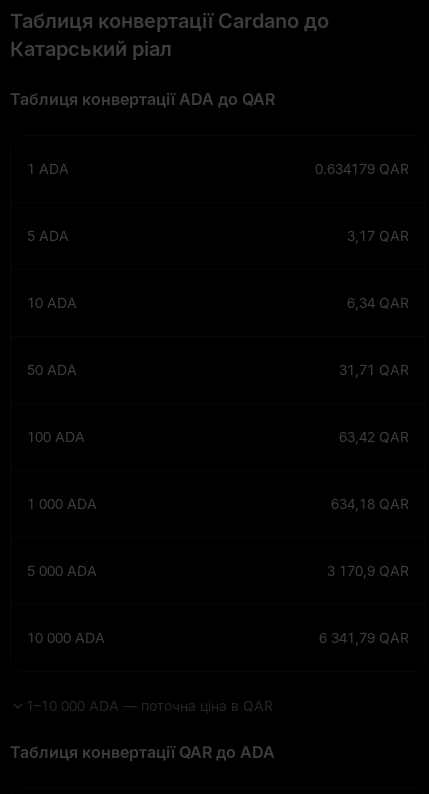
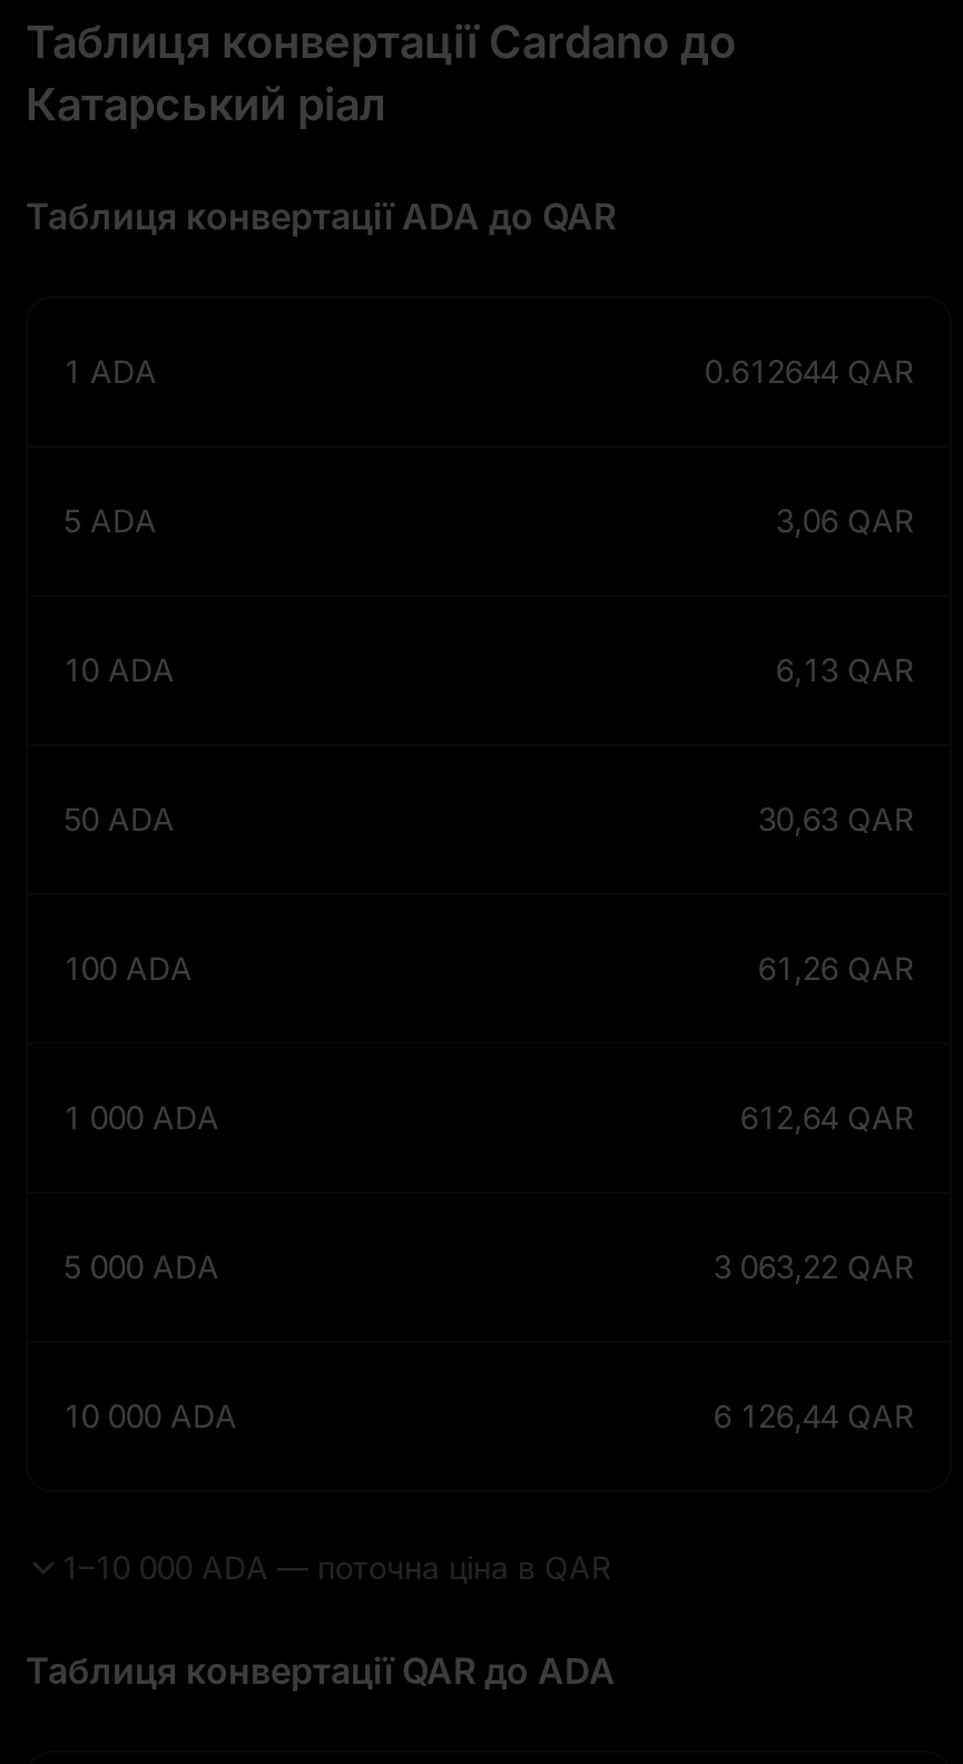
[315,160,409,177] 0.634179 QAR -> [705,352,914,390] 0.612644 QAR
[347,227,409,244] 3,17 QAR -> [776,501,914,539] 3,06 QAR
[347,294,409,311] 6,34 QAR -> [776,650,914,688] 6,13 QAR
[339,361,409,378] 31,71 QAR -> [758,800,914,837] 30,63 QAR
[339,428,409,445] 63,42 QAR -> [758,949,914,987] 61,26 QAR
[331,495,409,512] 634,18 QAR -> [740,1098,914,1136] 612,64 QAR
[327,562,409,579] 3 170,9 QAR -> [714,1247,914,1285] 3 063,22 QAR
[319,629,409,646] 6 341,79 QAR -> [714,1396,914,1434] 6 126,44 QAR

